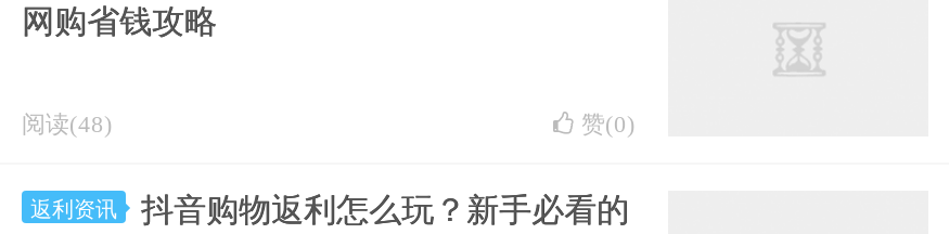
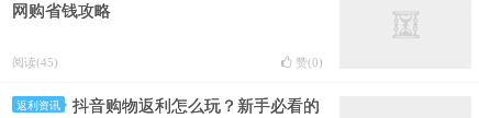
[22,110,113,136] 阅读(48) -> [12,56,58,69] 阅读(45)

